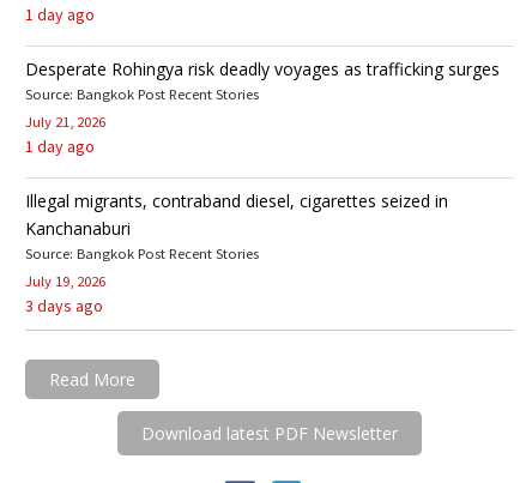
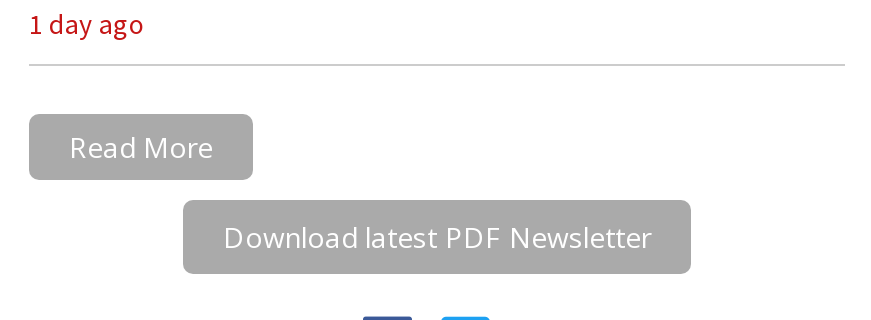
[25,58,500,317] Desperate Rohingya risk deadly voyages as trafficking surges | Source: Bangkok Post Recent Stories | July 21, 2026 | 1 day ago | Illegal migrants, contraband diesel, cigarettes seized in | Kanchanaburi | Source: Bangkok Post Recent Stories | July 19, 2026 | 3 days ago -> none

